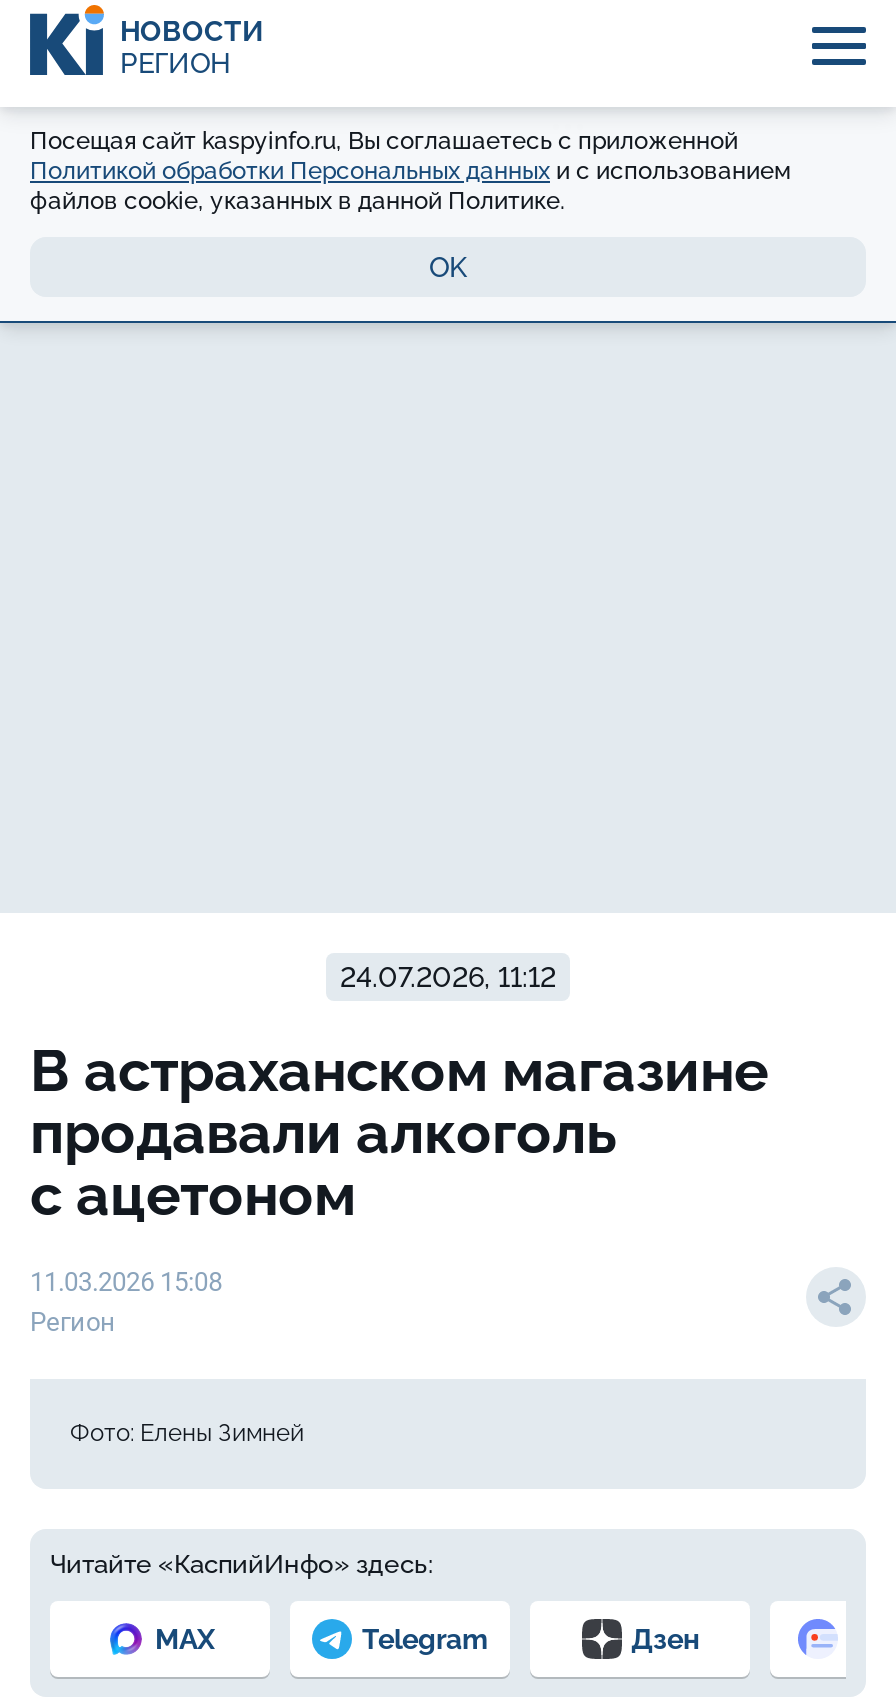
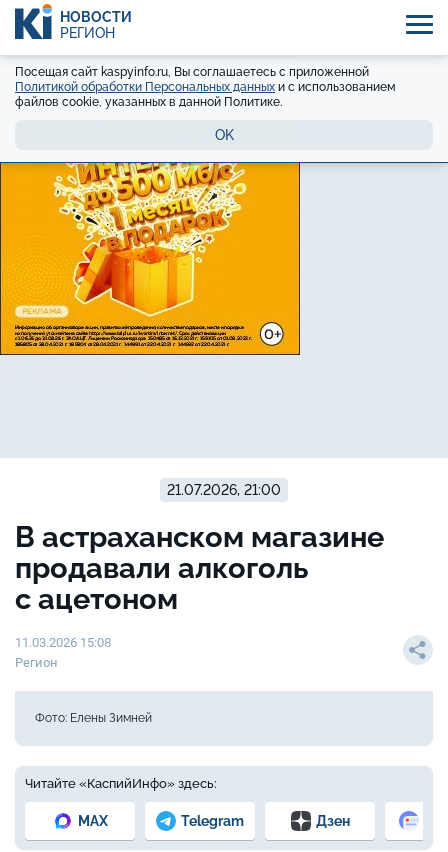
none -> [3,162,301,356] [image]
[340,961,556,993] 24.07.2026, 11:12 -> [167,482,281,498] 21.07.2026, 21:00

